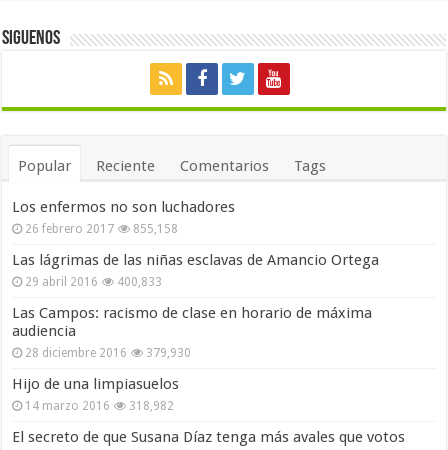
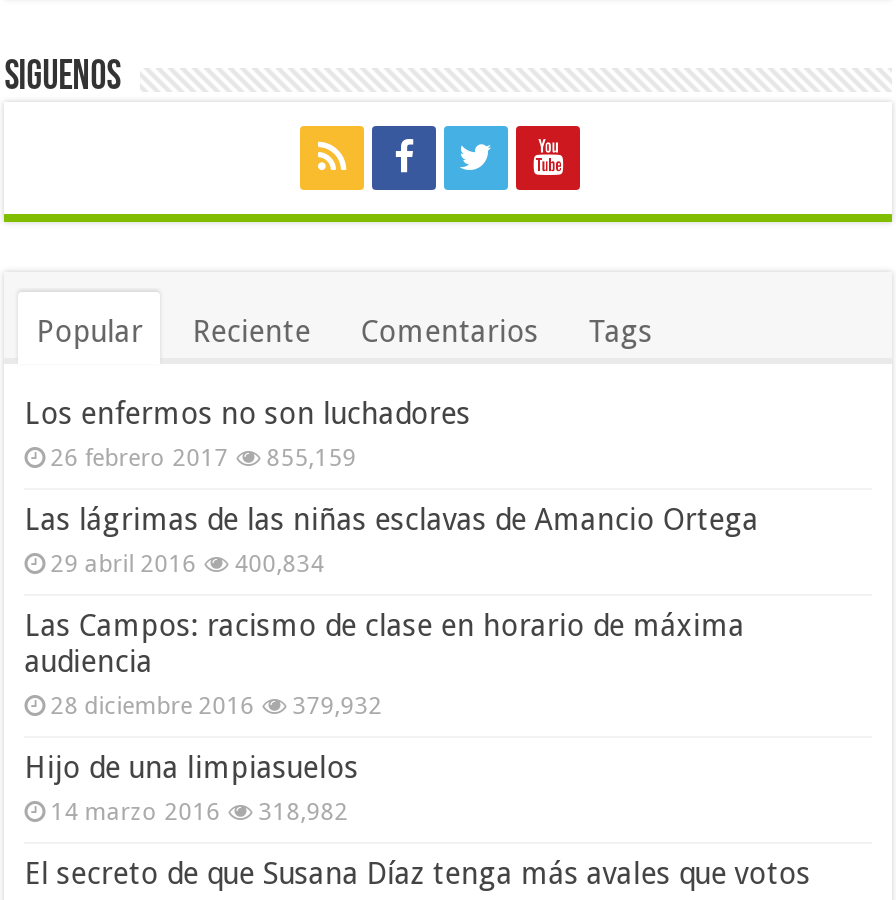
[25,222,178,236] 26 febrero 2017 855,158 -> [50,443,356,471] 26 febrero 2017 855,159
[25,275,162,289] 29 abril 2016 400,833 -> [50,549,324,577] 29 abril 2016 400,834
[25,346,191,360] 28 diciembre 2016 379,930 -> [50,691,382,719] 28 diciembre 2016 379,932

